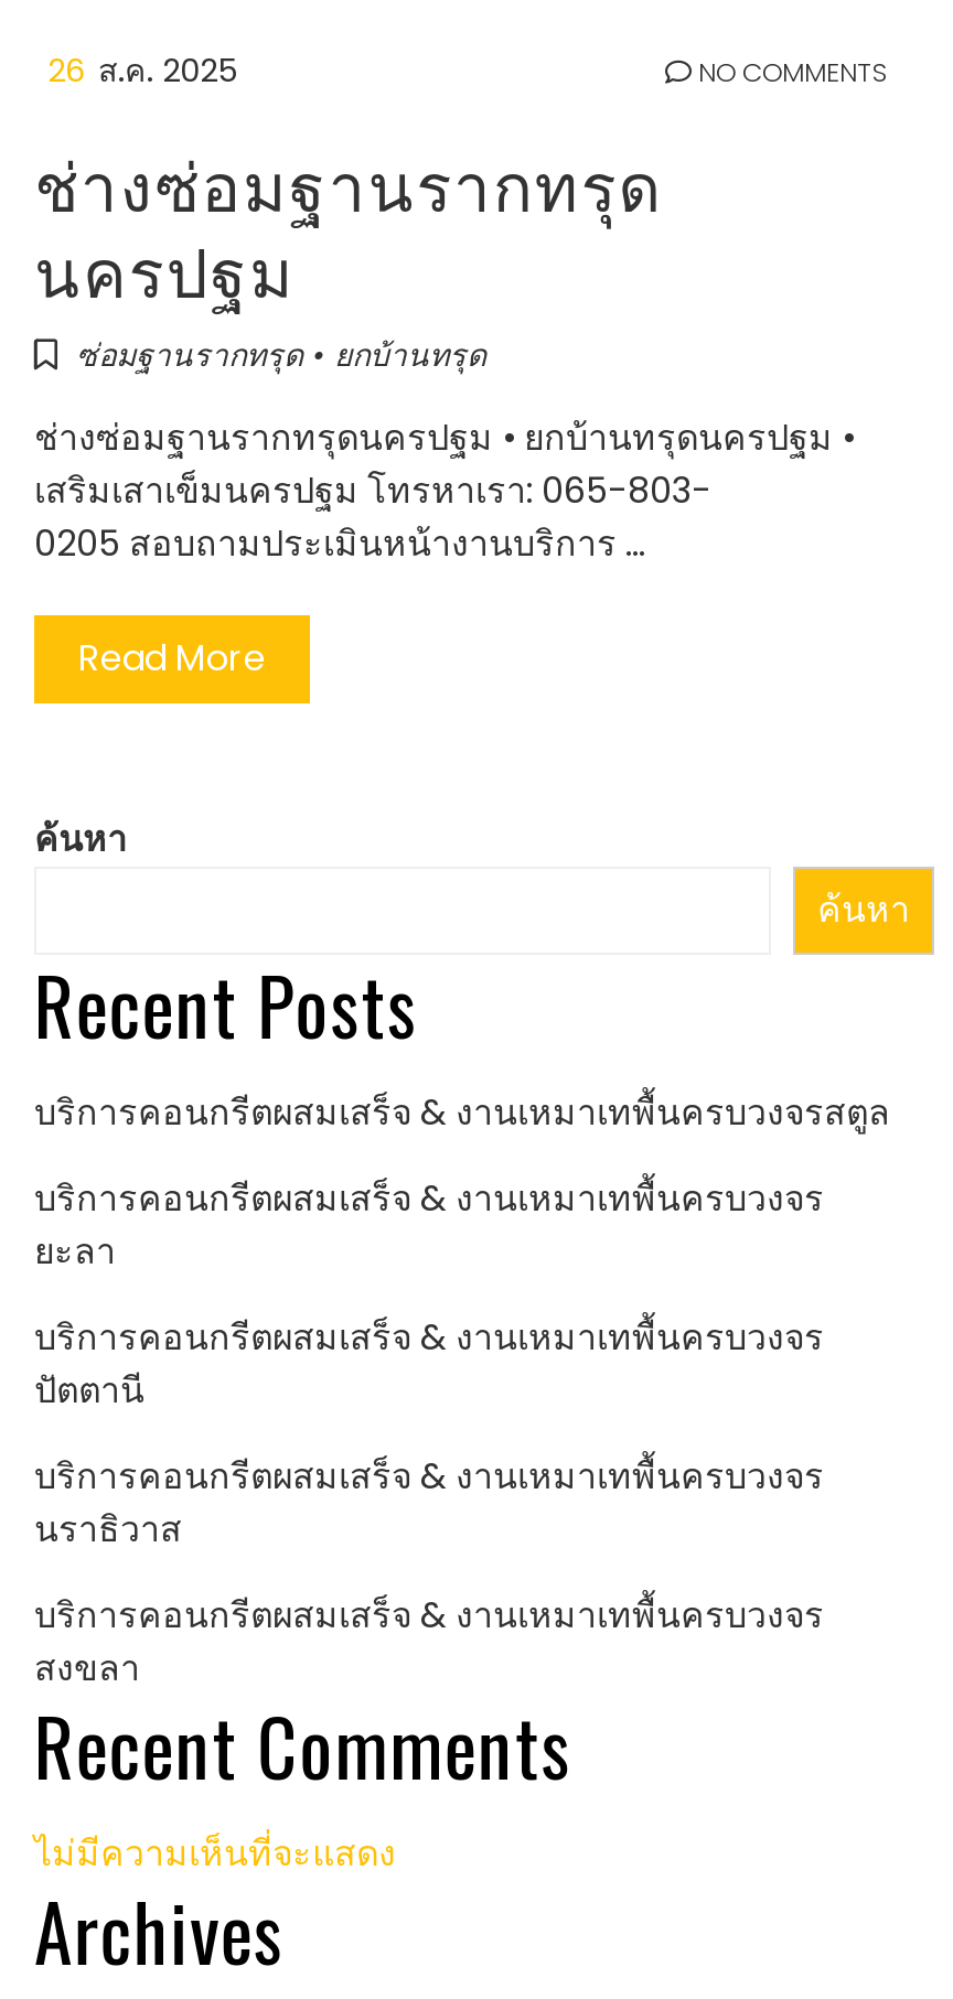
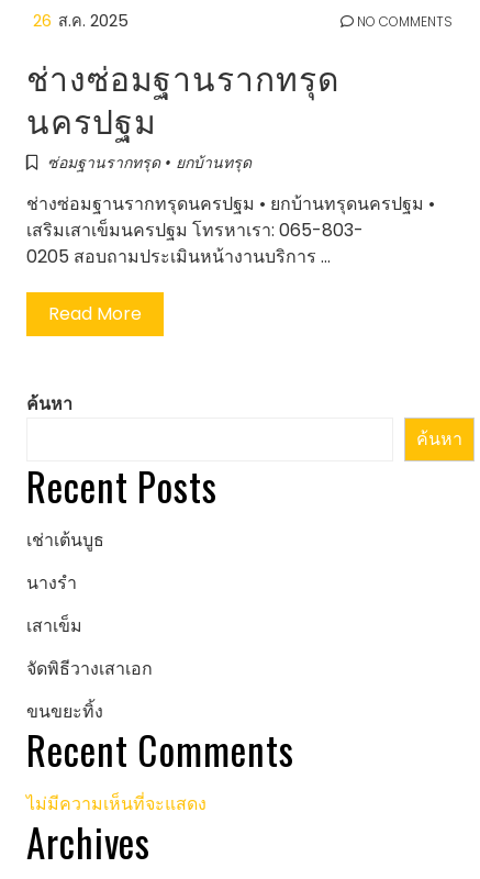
[34,1087,890,1138] บริการคอนกรีตผสมเสร็จ & งานเหมาเทพื้นครบวงจรสตูล -> [26,527,104,553] เช่าเต้นบูธ
[34,1173,824,1277] บริการคอนกรีตผสมเสร็จ & งานเหมาเทพื้นครบวงจร | ยะลา -> [26,570,77,596] นางรำ
[34,1312,824,1416] บริการคอนกรีตผสมเสร็จ & งานเหมาเทพื้นครบวงจร | ปัตตานี -> [26,613,82,638] เสาเข็ม
[34,1451,824,1555] บริการคอนกรีตผสมเสร็จ & งานเหมาเทพื้นครบวงจร | นราธิวาส -> [26,656,153,681] จัดพิธีวางเสาเอก
[34,1590,824,1694] บริการคอนกรีตผสมเสร็จ & งานเหมาเทพื้นครบวงจร | สงขลา -> [26,699,103,724] ขนขยะทิ้ง

